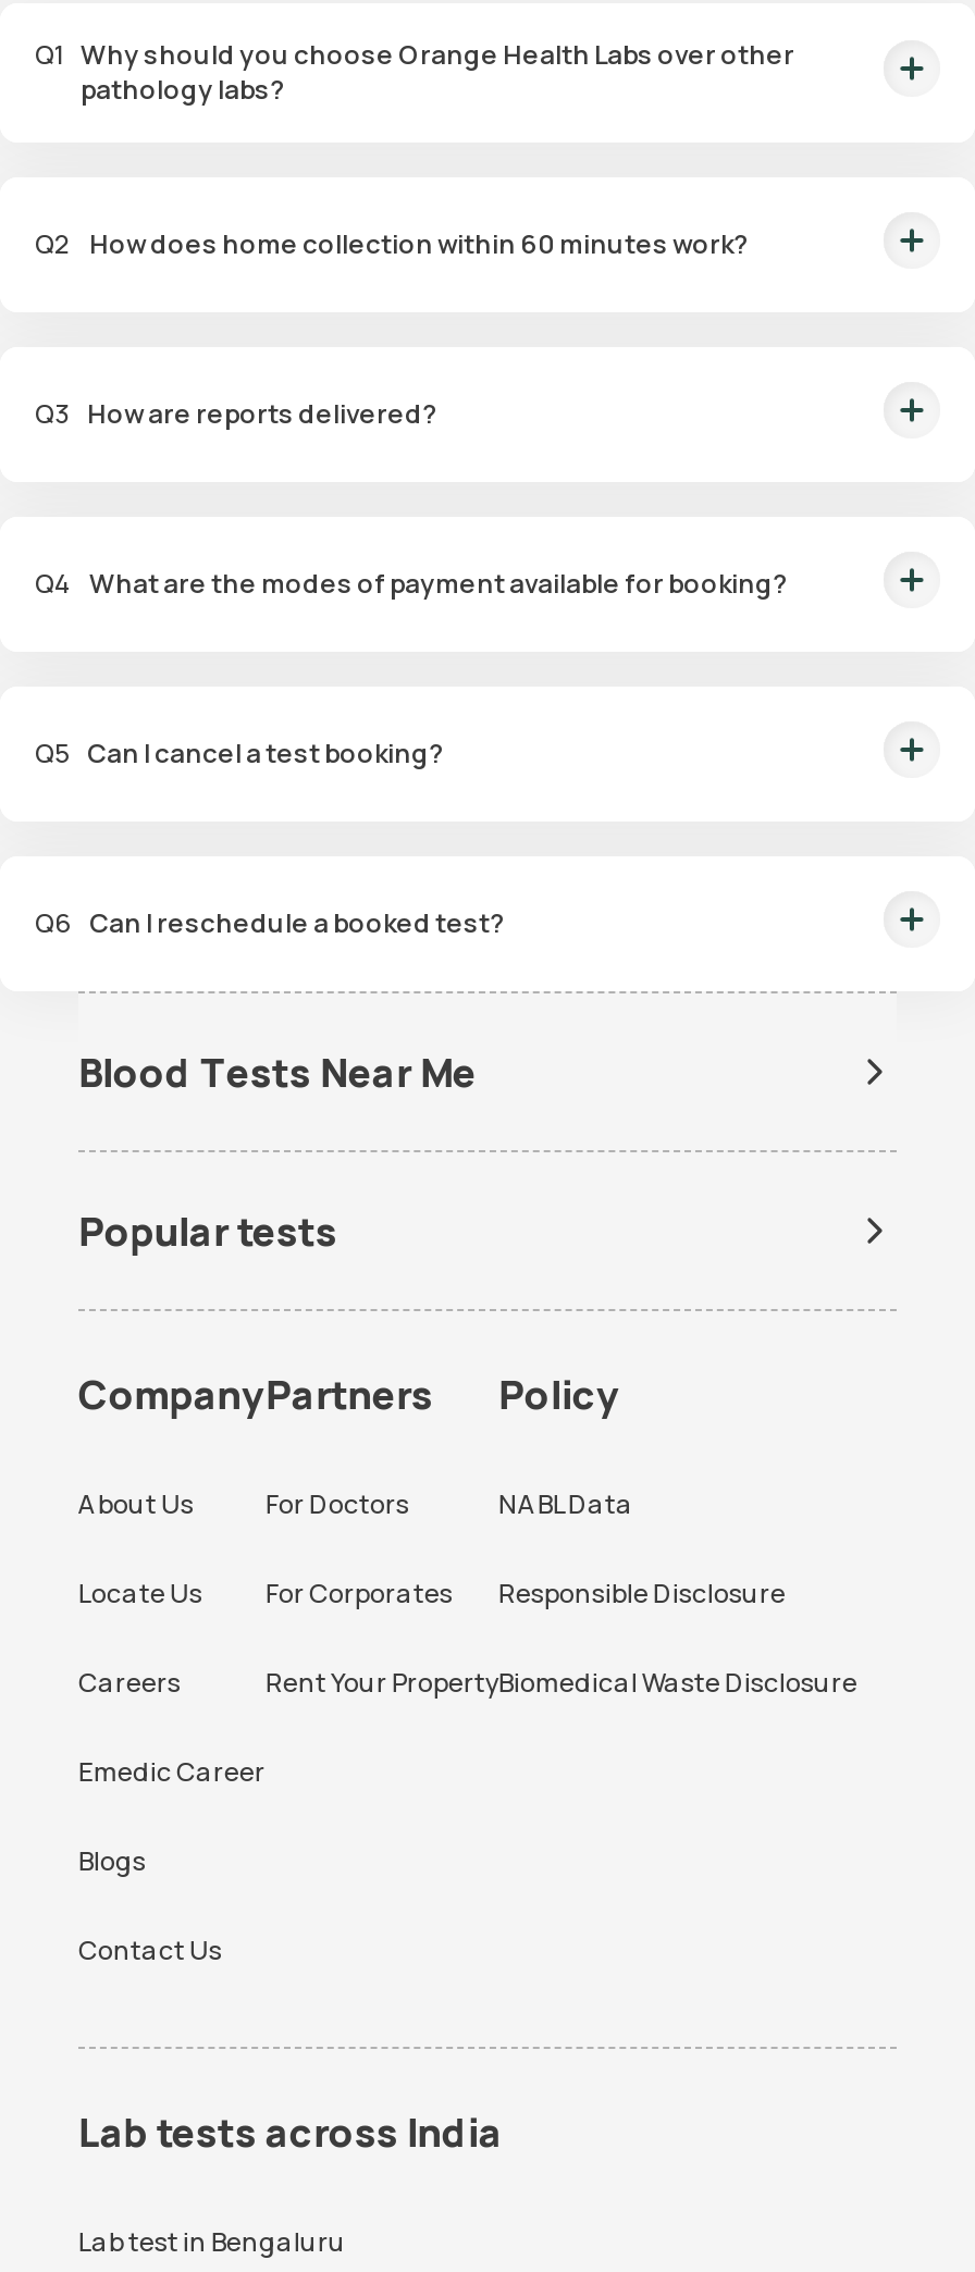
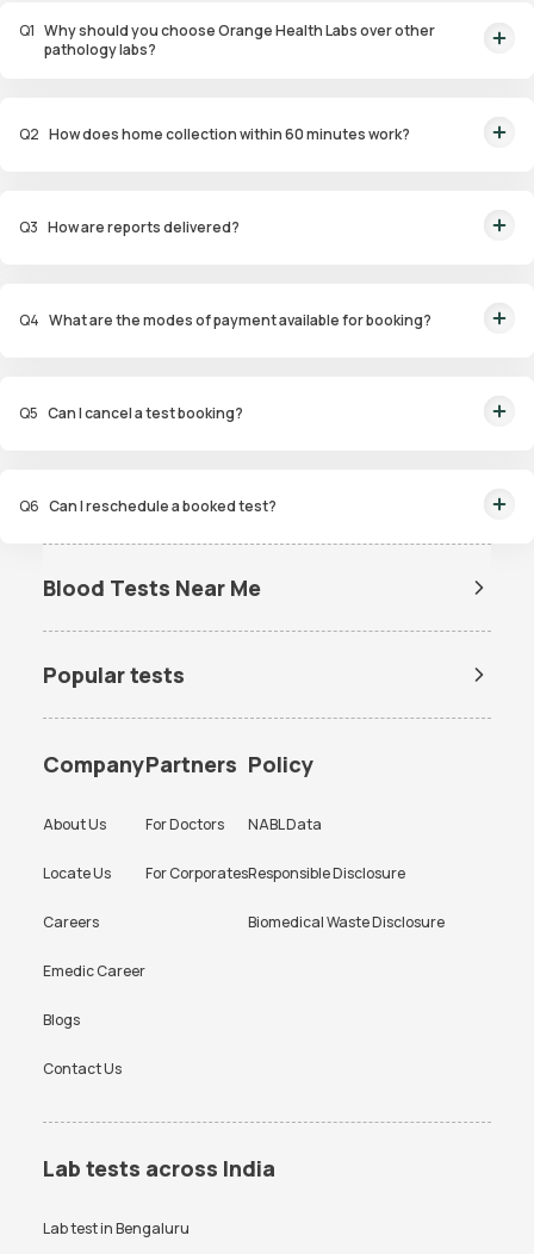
[265,1664,498,1701] Rent Your Property -> none

